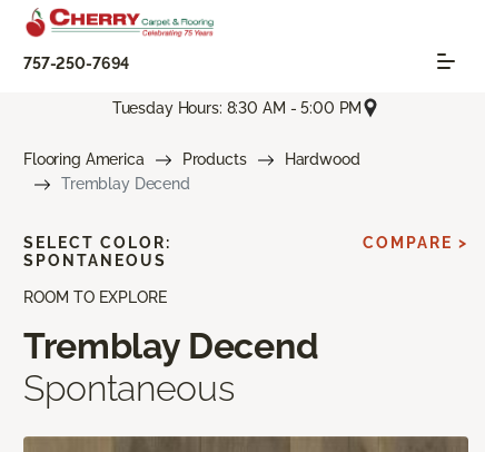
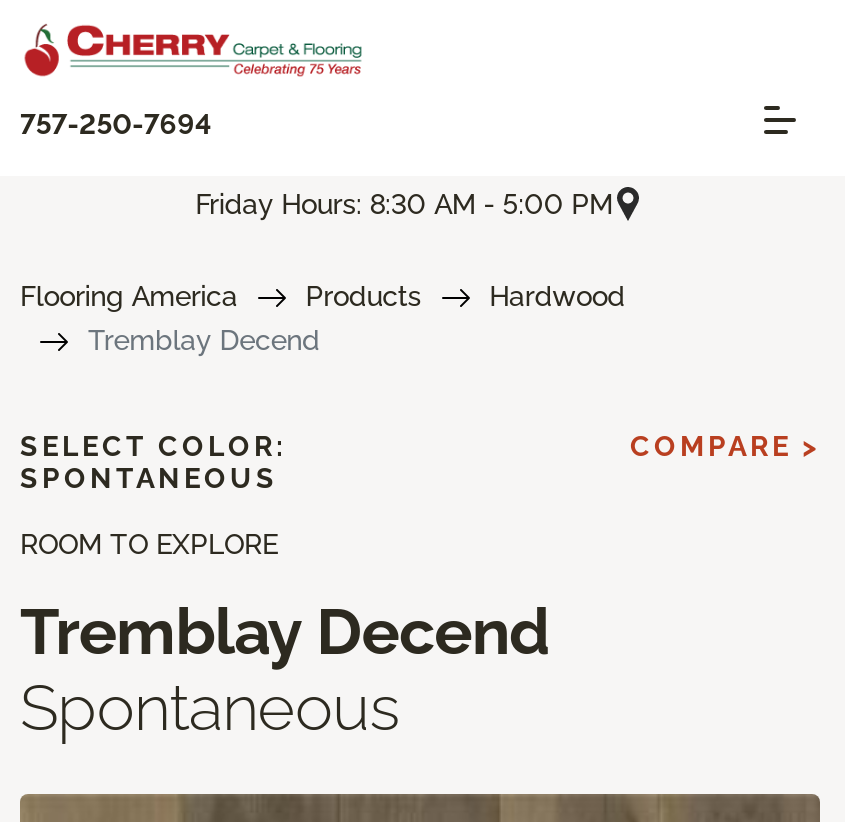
[112,99,362,117] Tuesday Hours: 8:30 AM - 5:00 PM -> [195,187,613,219] Friday Hours: 8:30 AM - 5:00 PM

